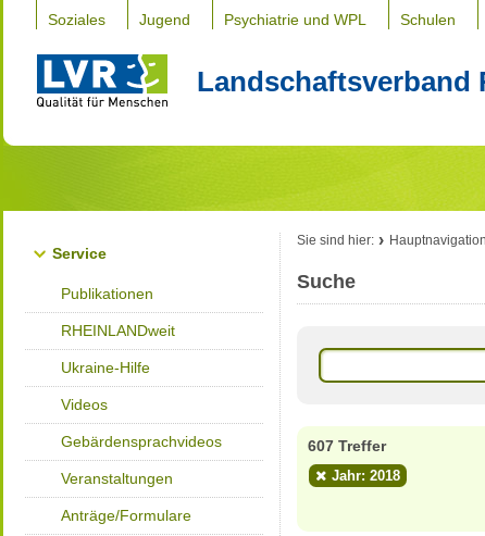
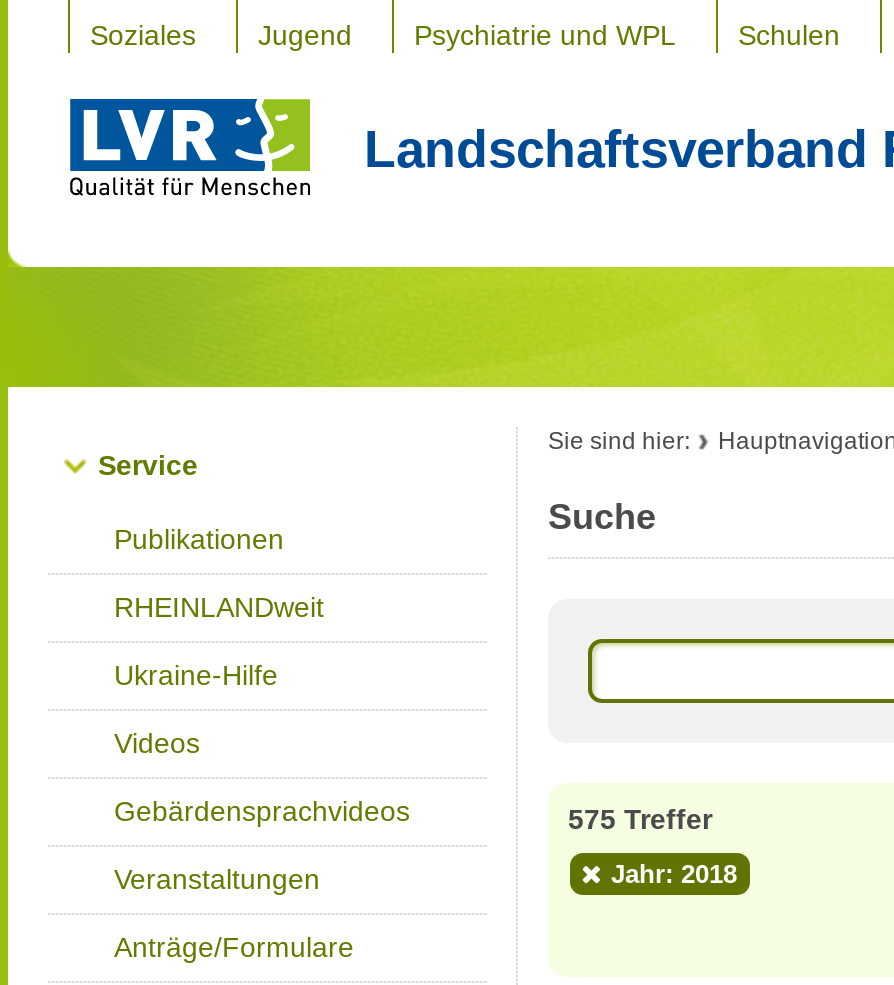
[308,437,386,454] 607 Treffer -> [568,803,712,835] 575 Treffer

